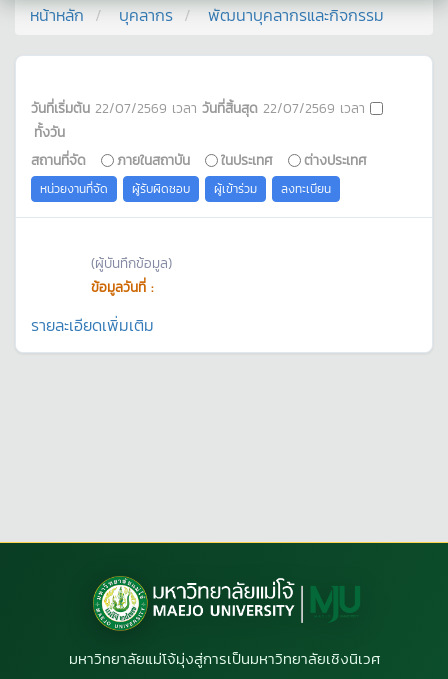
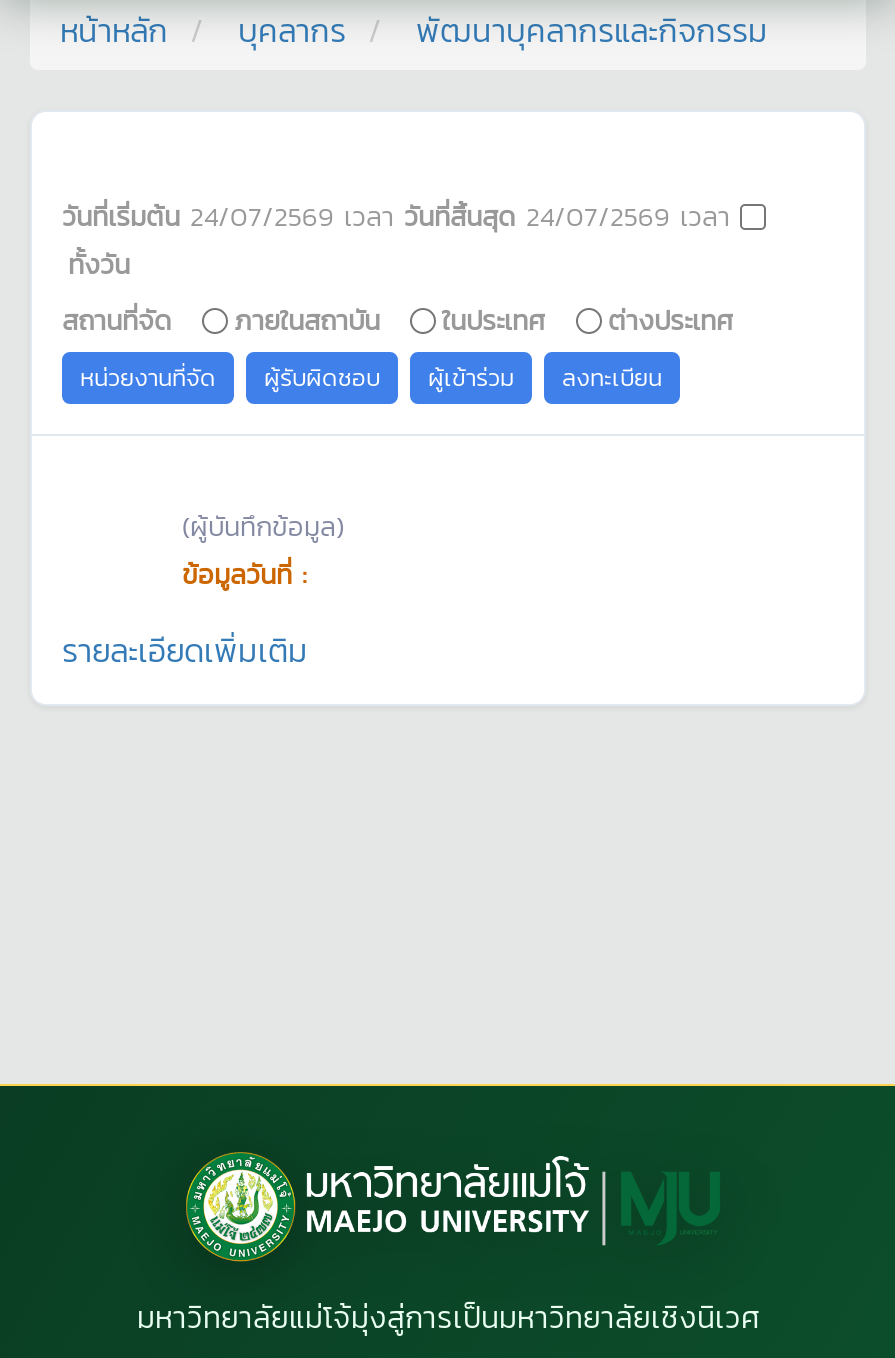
[31,98,370,118] วันที่เริ่มต้น 22/07/2569เวลาวันที่สิ้นสุด 22/07/2569เวลา -> [62,196,740,236] วันที่เริ่มต้น 24/07/2569เวลาวันที่สิ้นสุด 24/07/2569เวลา

